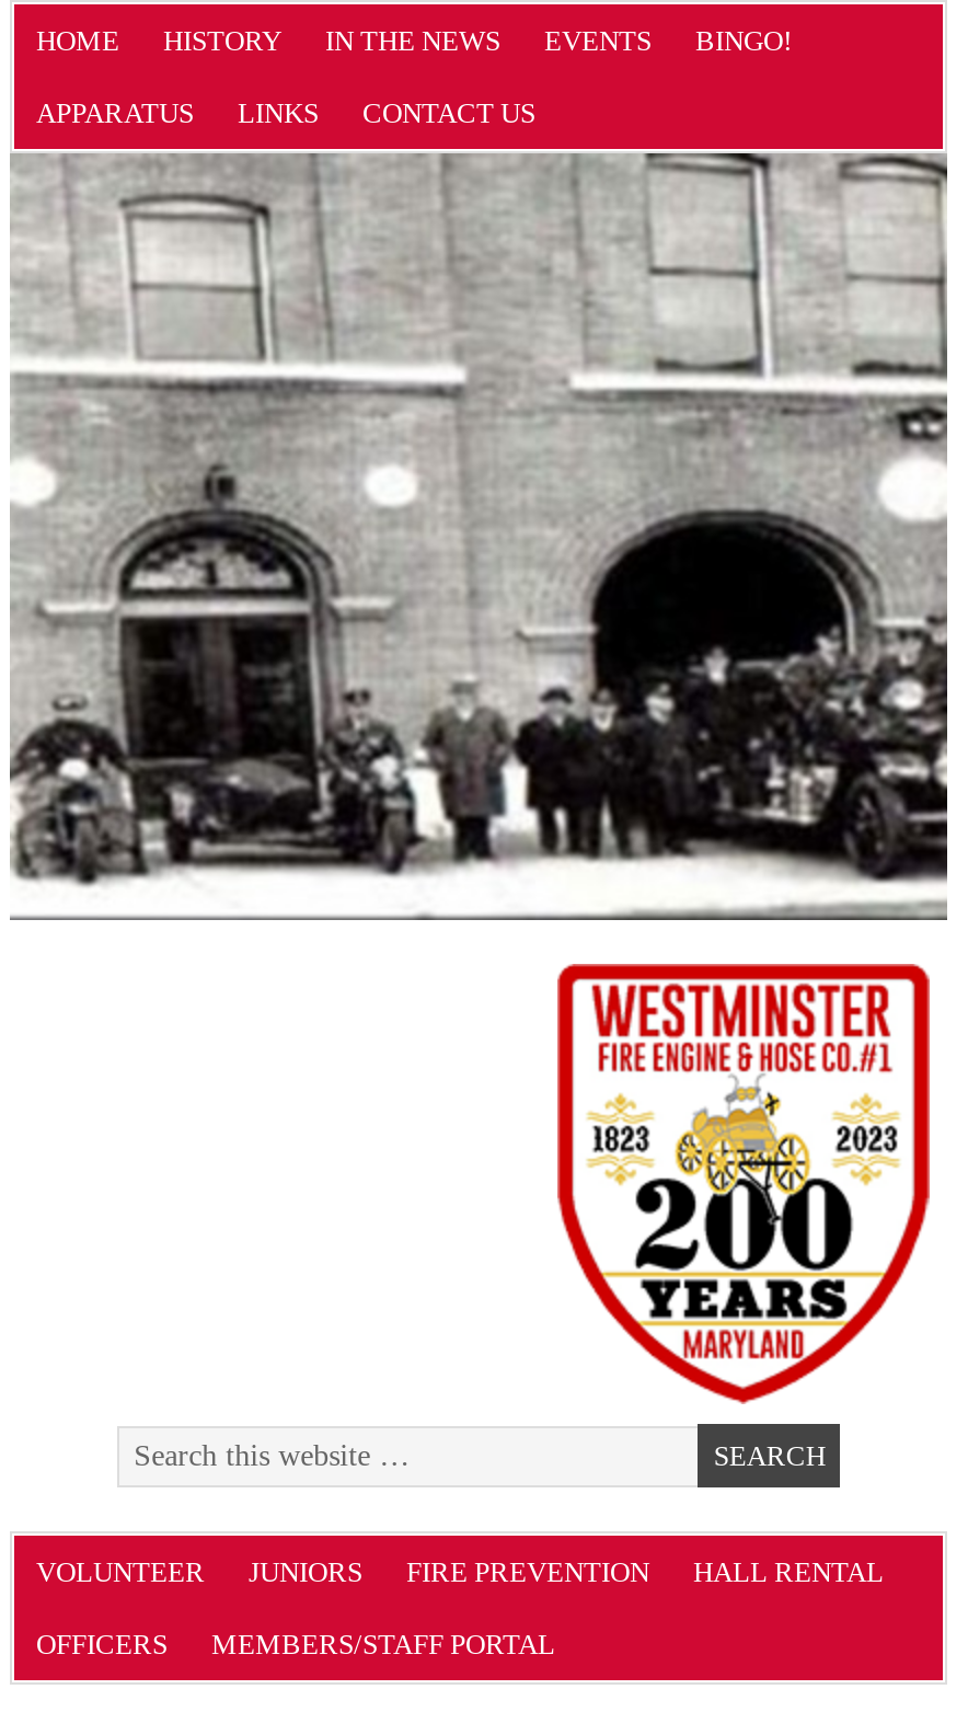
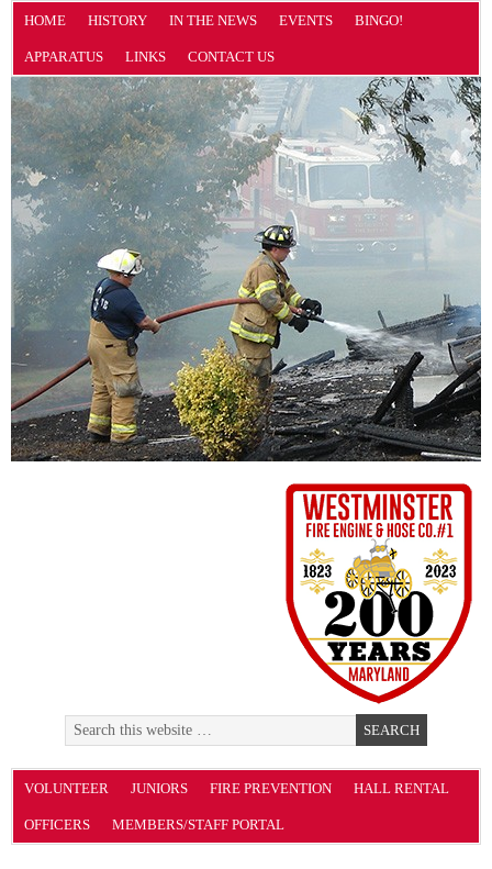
[10,151,949,920] [image] -> [10,76,482,461] [image]

